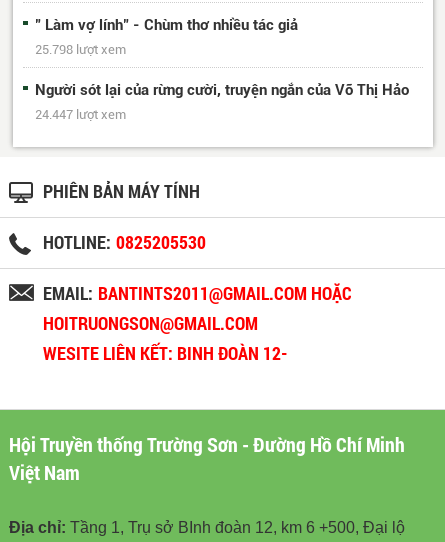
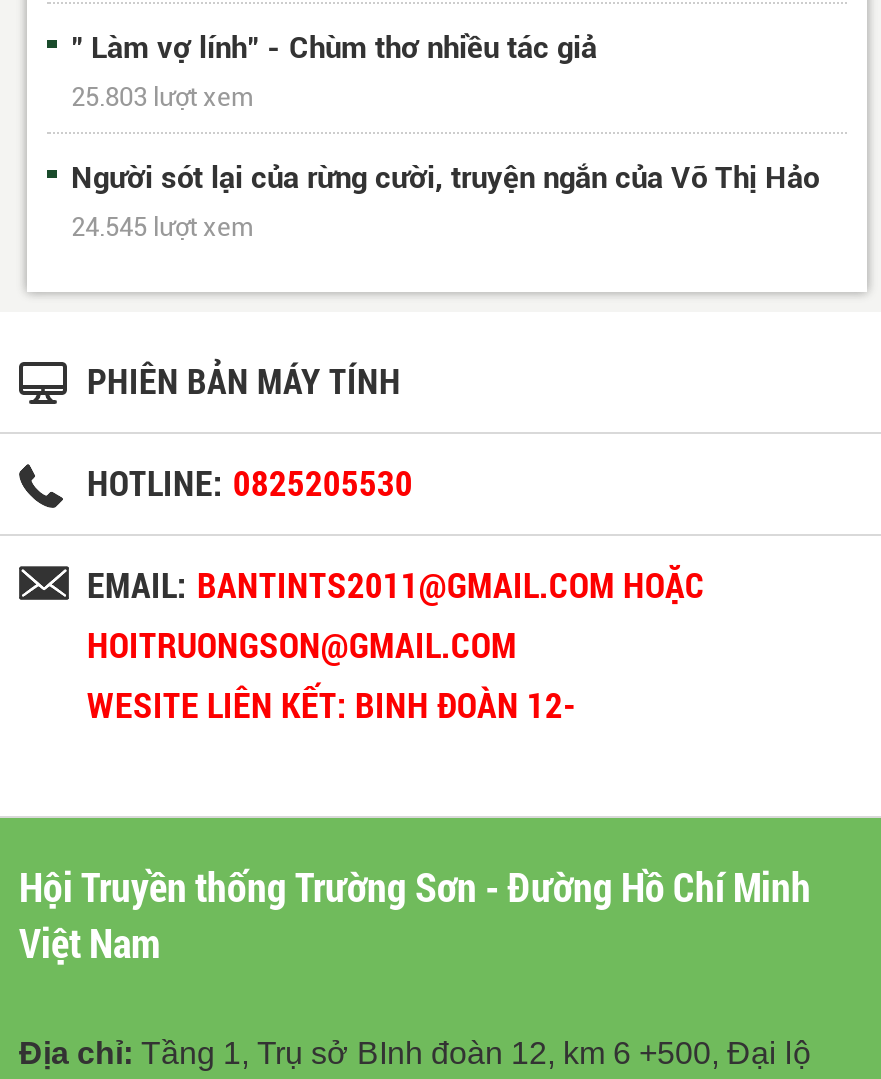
[35,42,126,57] 25.798 lượt xem -> [71,82,253,112] 25.803 lượt xem
[35,107,126,122] 24.447 lượt xem -> [71,212,253,242] 24.545 lượt xem

